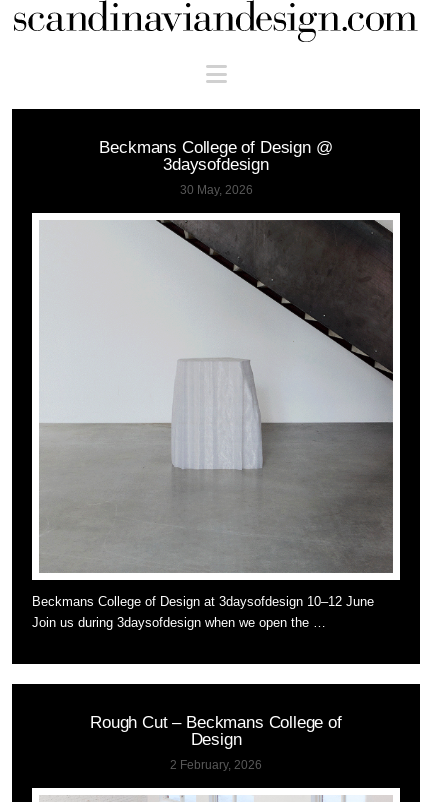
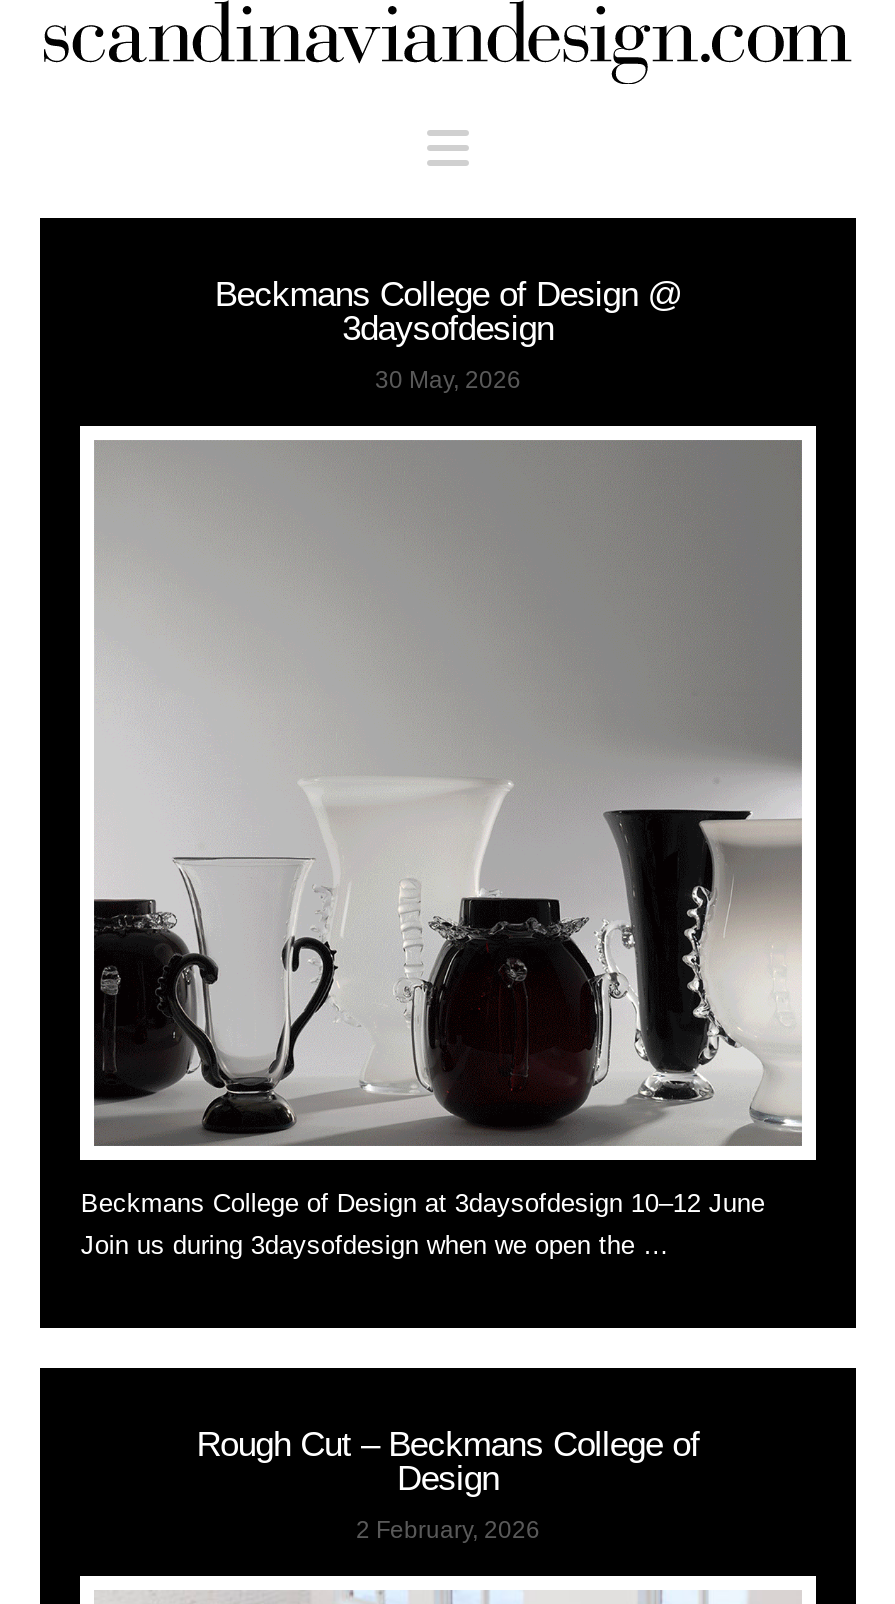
[40,220,394,573] [image] -> [94,440,802,1146] [image]

